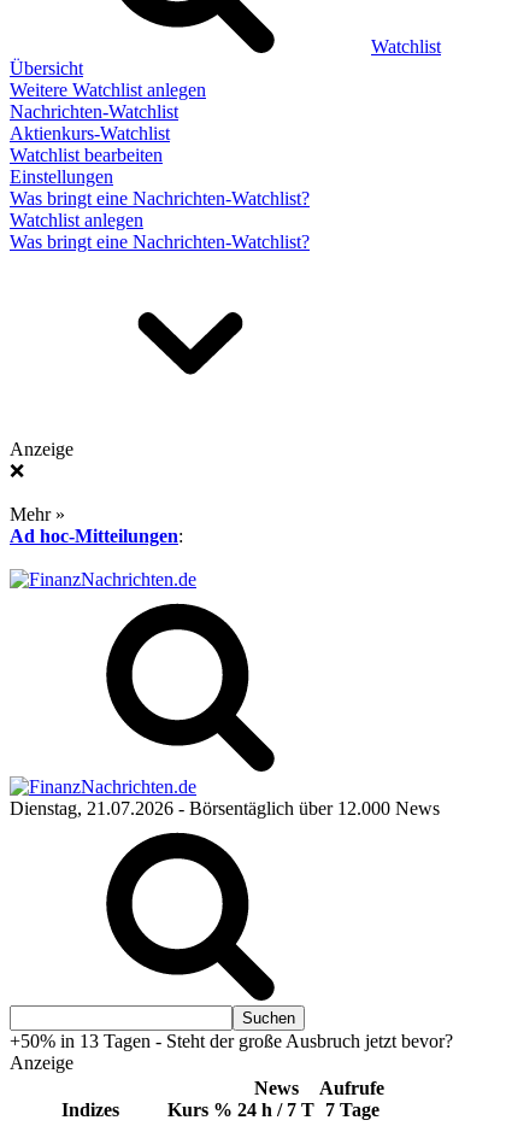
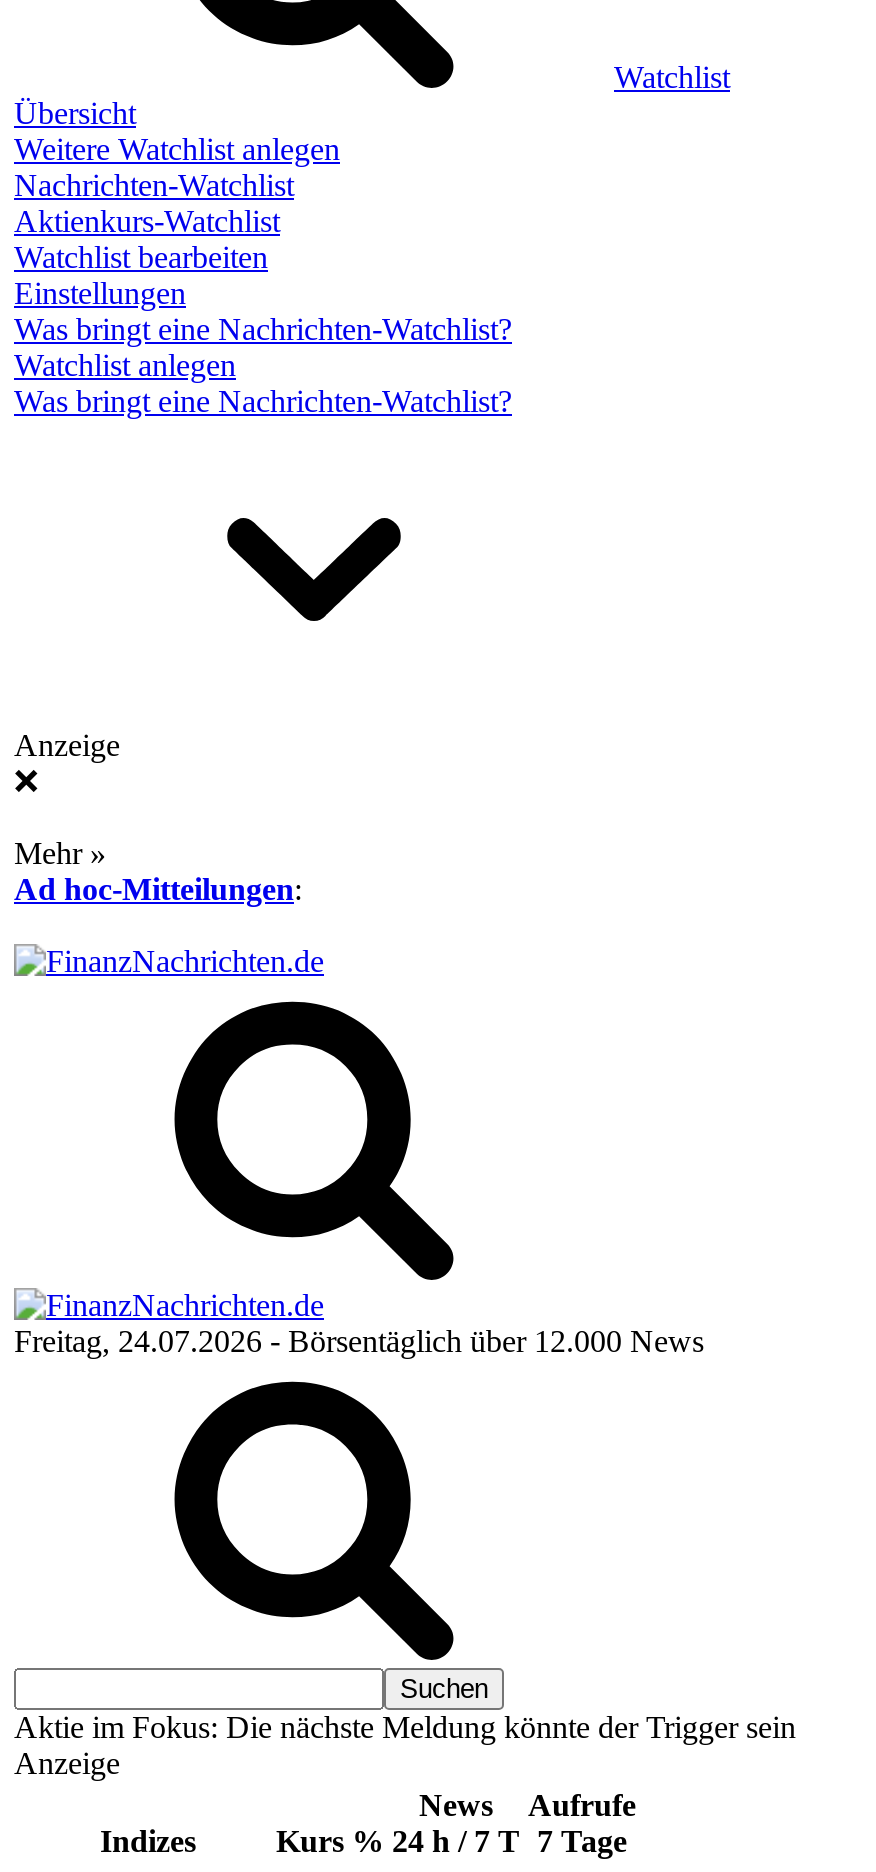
[10,798,440,819] Dienstag, 21.07.2026 - Börsentäglich über 12.000 News -> [14,1324,704,1358] Freitag, 24.07.2026 - Börsentäglich über 12.000 News
[10,1031,453,1051] +50% in 13 Tagen - Steht der große Ausbruch jetzt bevor? -> [14,1710,796,1744] Aktie im Fokus: Die nächste Meldung könnte der Trigger sein

